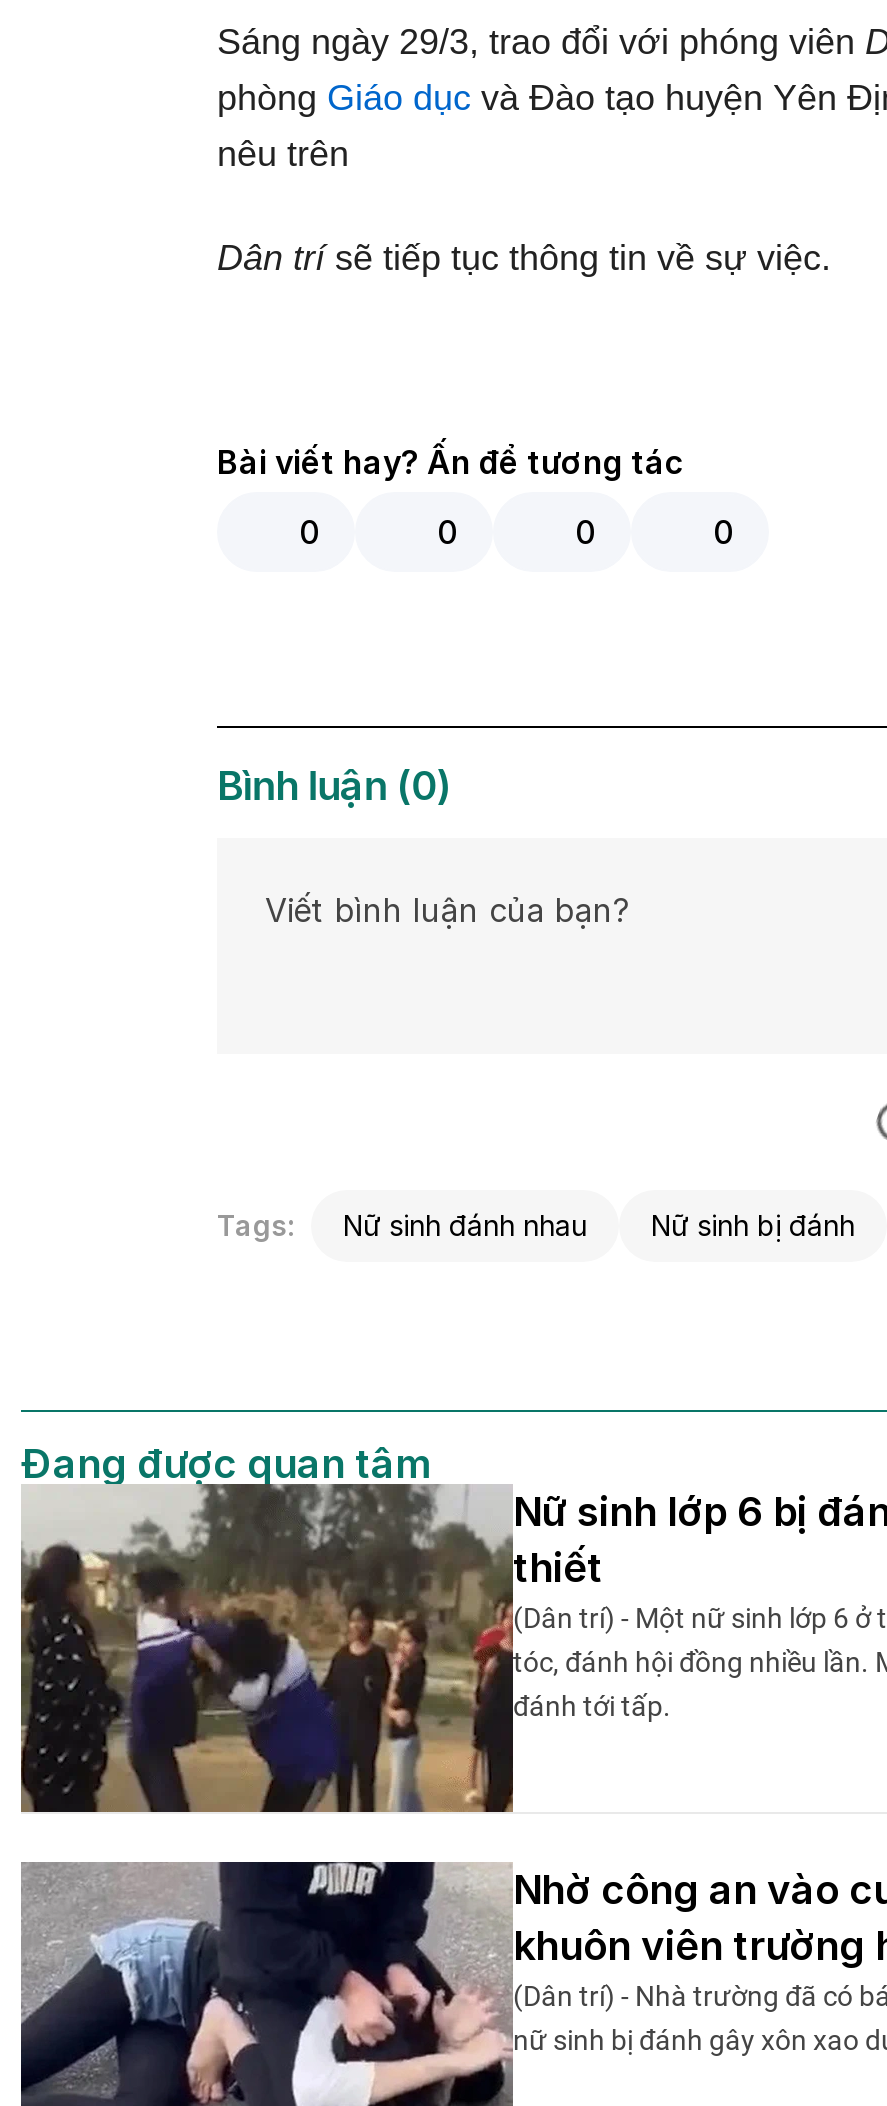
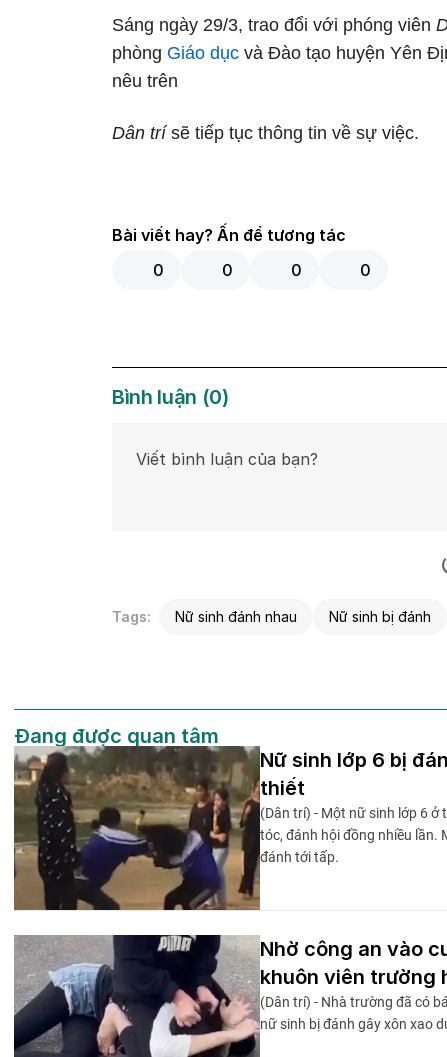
[21,1486,515,1814] [image] -> [14,746,261,911] [image]

